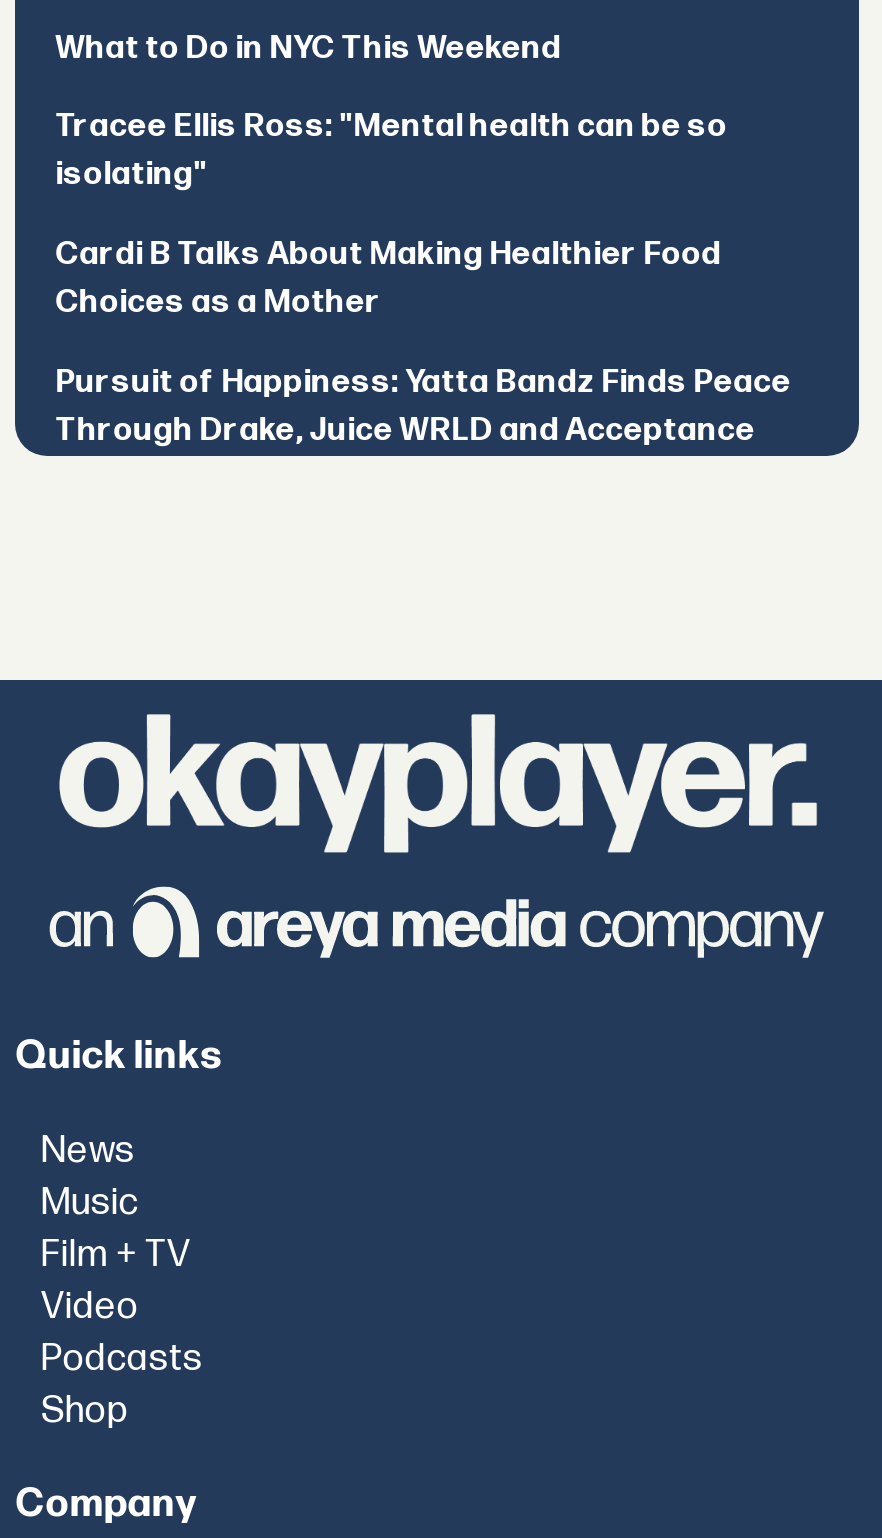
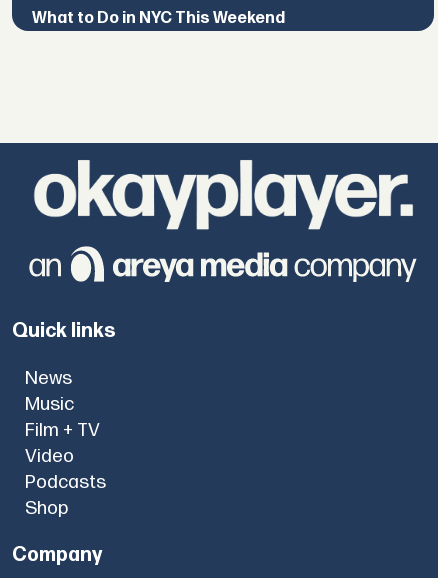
[55,109,791,450] Tracee Ellis Ross: "Mental health can be so | isolating" | Cardi B Talks About Making Healthier Food | Choices as a Mother | Pursuit of Happiness: Yatta Bandz Finds Peace | Through Drake, Juice WRLD and Acceptance -> none

